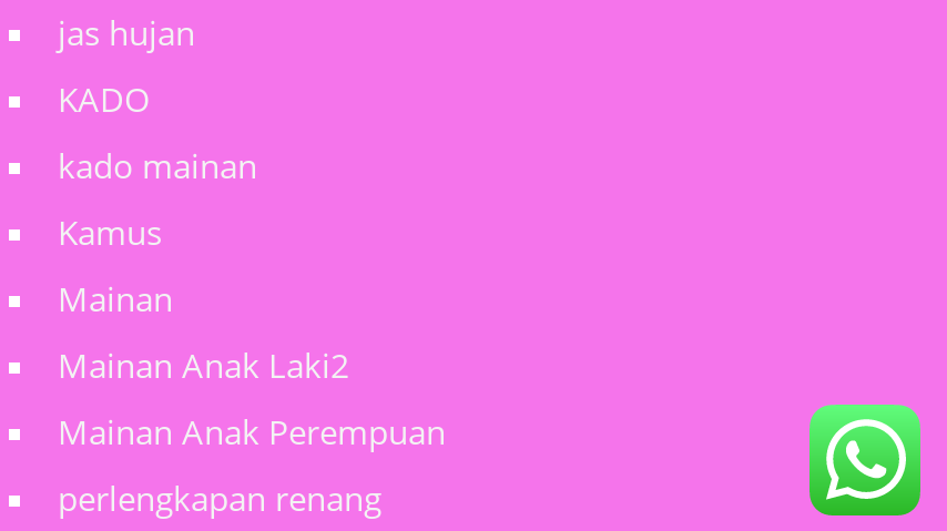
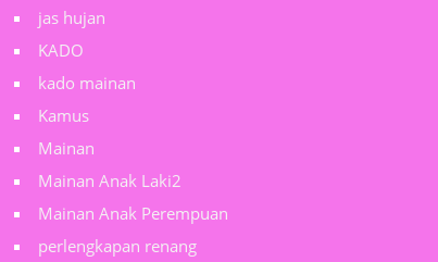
[807,402,923,518] [image] -> none

